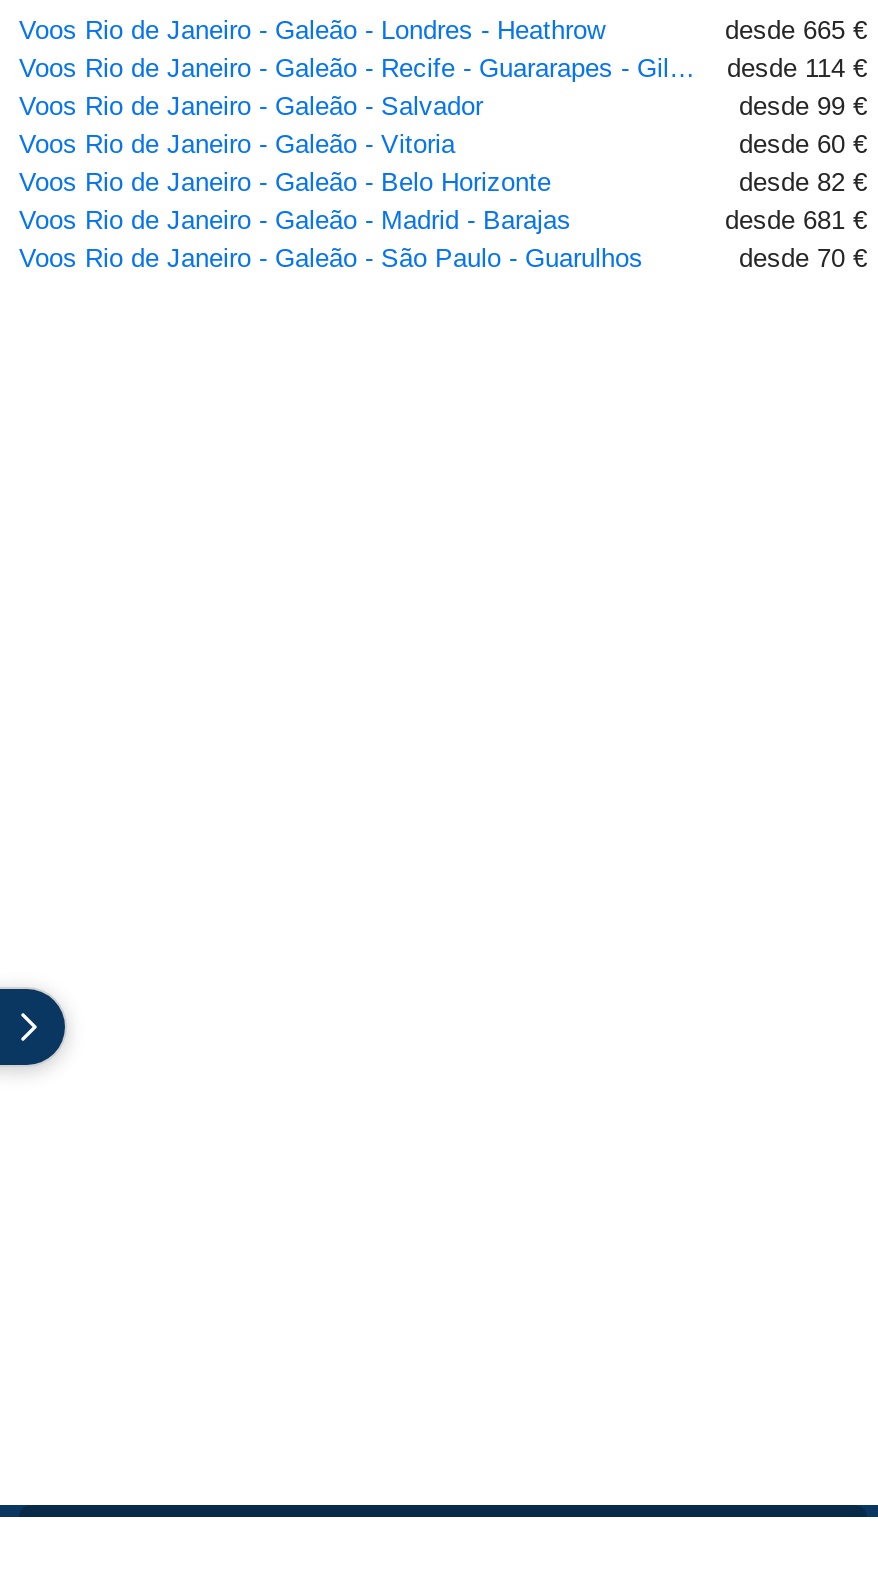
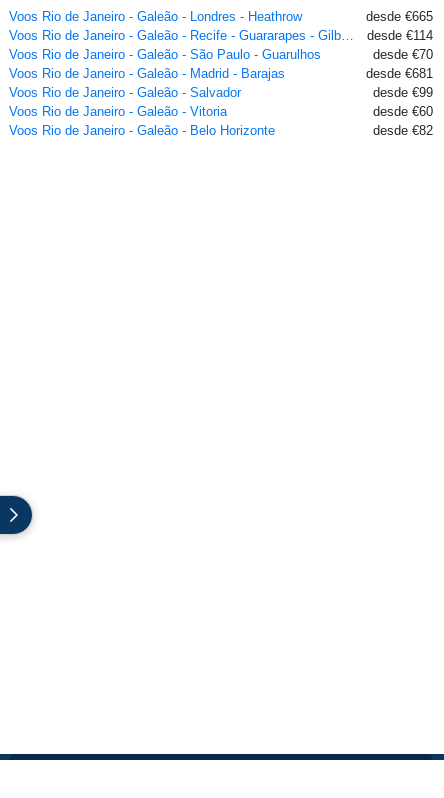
[725,15,867,45] desde 665 € -> [366,9,433,24] desde €665
[725,53,867,235] desde 114 € | desde 99 € | desde 60 € | desde 82 € | desde 681 € -> [367,28,433,43] desde €114
moved [19,91,483,121] -> [9,85,241,100]: Voos Rio de Janeiro - Galeão - Salvador
moved [19,129,455,159] -> [9,104,227,119]: Voos Rio de Janeiro - Galeão - Vitoria
moved [19,167,551,197] -> [9,123,275,138]: Voos Rio de Janeiro - Galeão - Belo Horizonte
moved [19,205,571,235] -> [9,66,285,81]: Voos Rio de Janeiro - Galeão - Madrid - Barajas
moved [19,243,643,273] -> [9,47,321,62]: Voos Rio de Janeiro - Galeão - São Paulo - Guarulhos
[739,243,867,273] desde 70 € -> [366,47,433,138] desde €70 | desde €681 | desde €99 | desde €60 | desde €82

